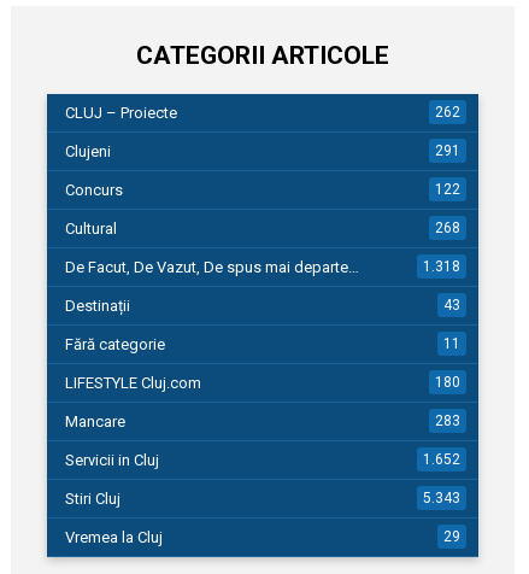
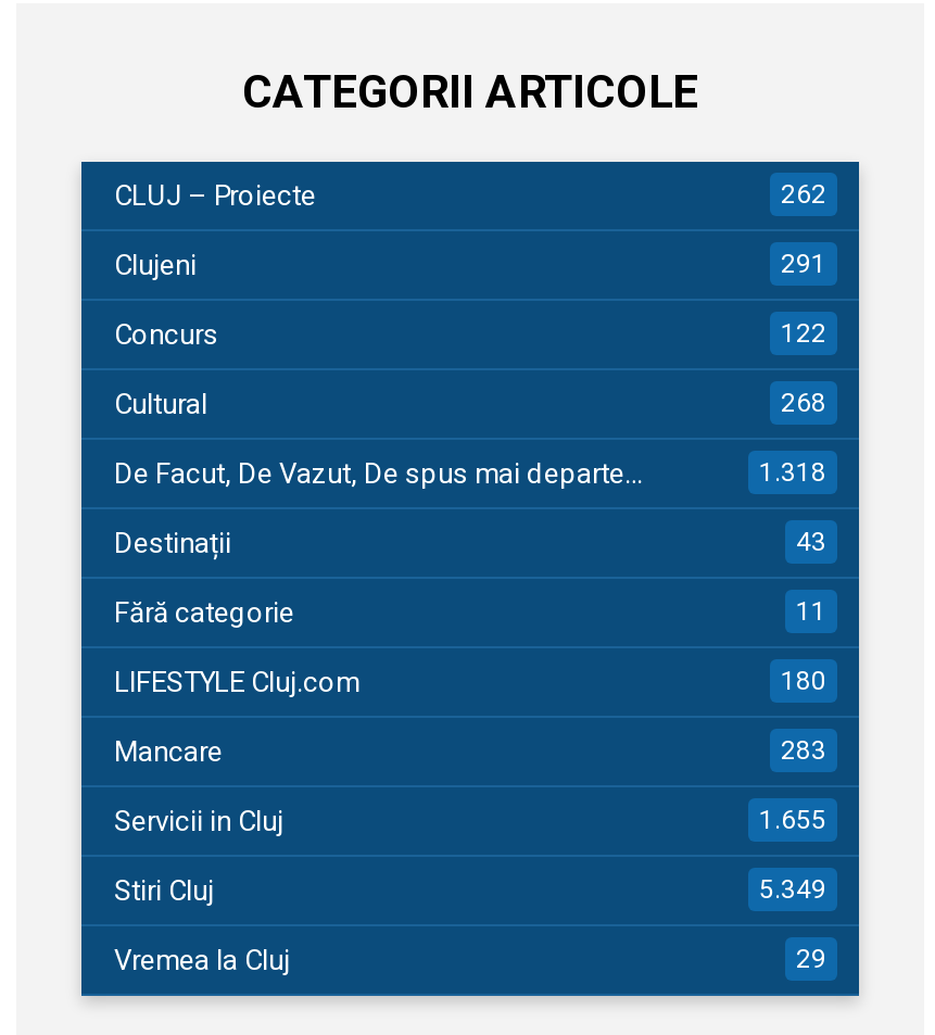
[423,451,460,468] 1.652 -> [759,804,826,835] 1.655
[423,489,460,506] 5.343 -> [759,874,826,904] 5.349

